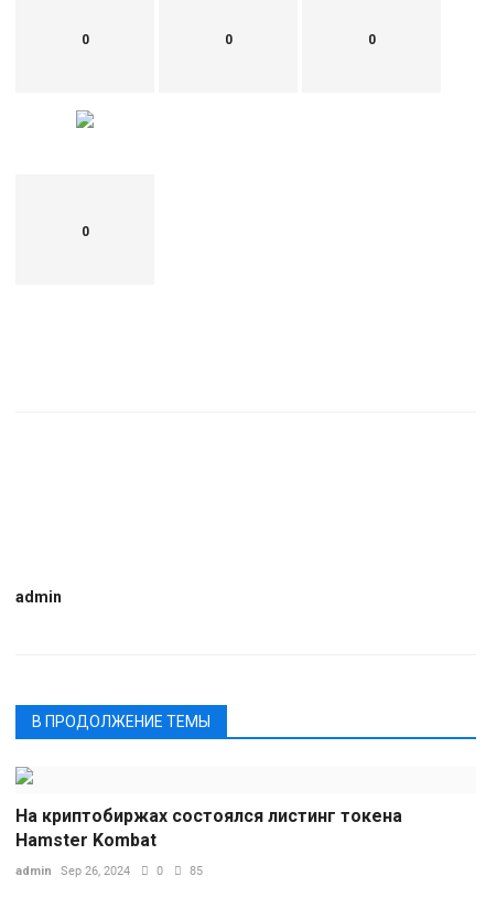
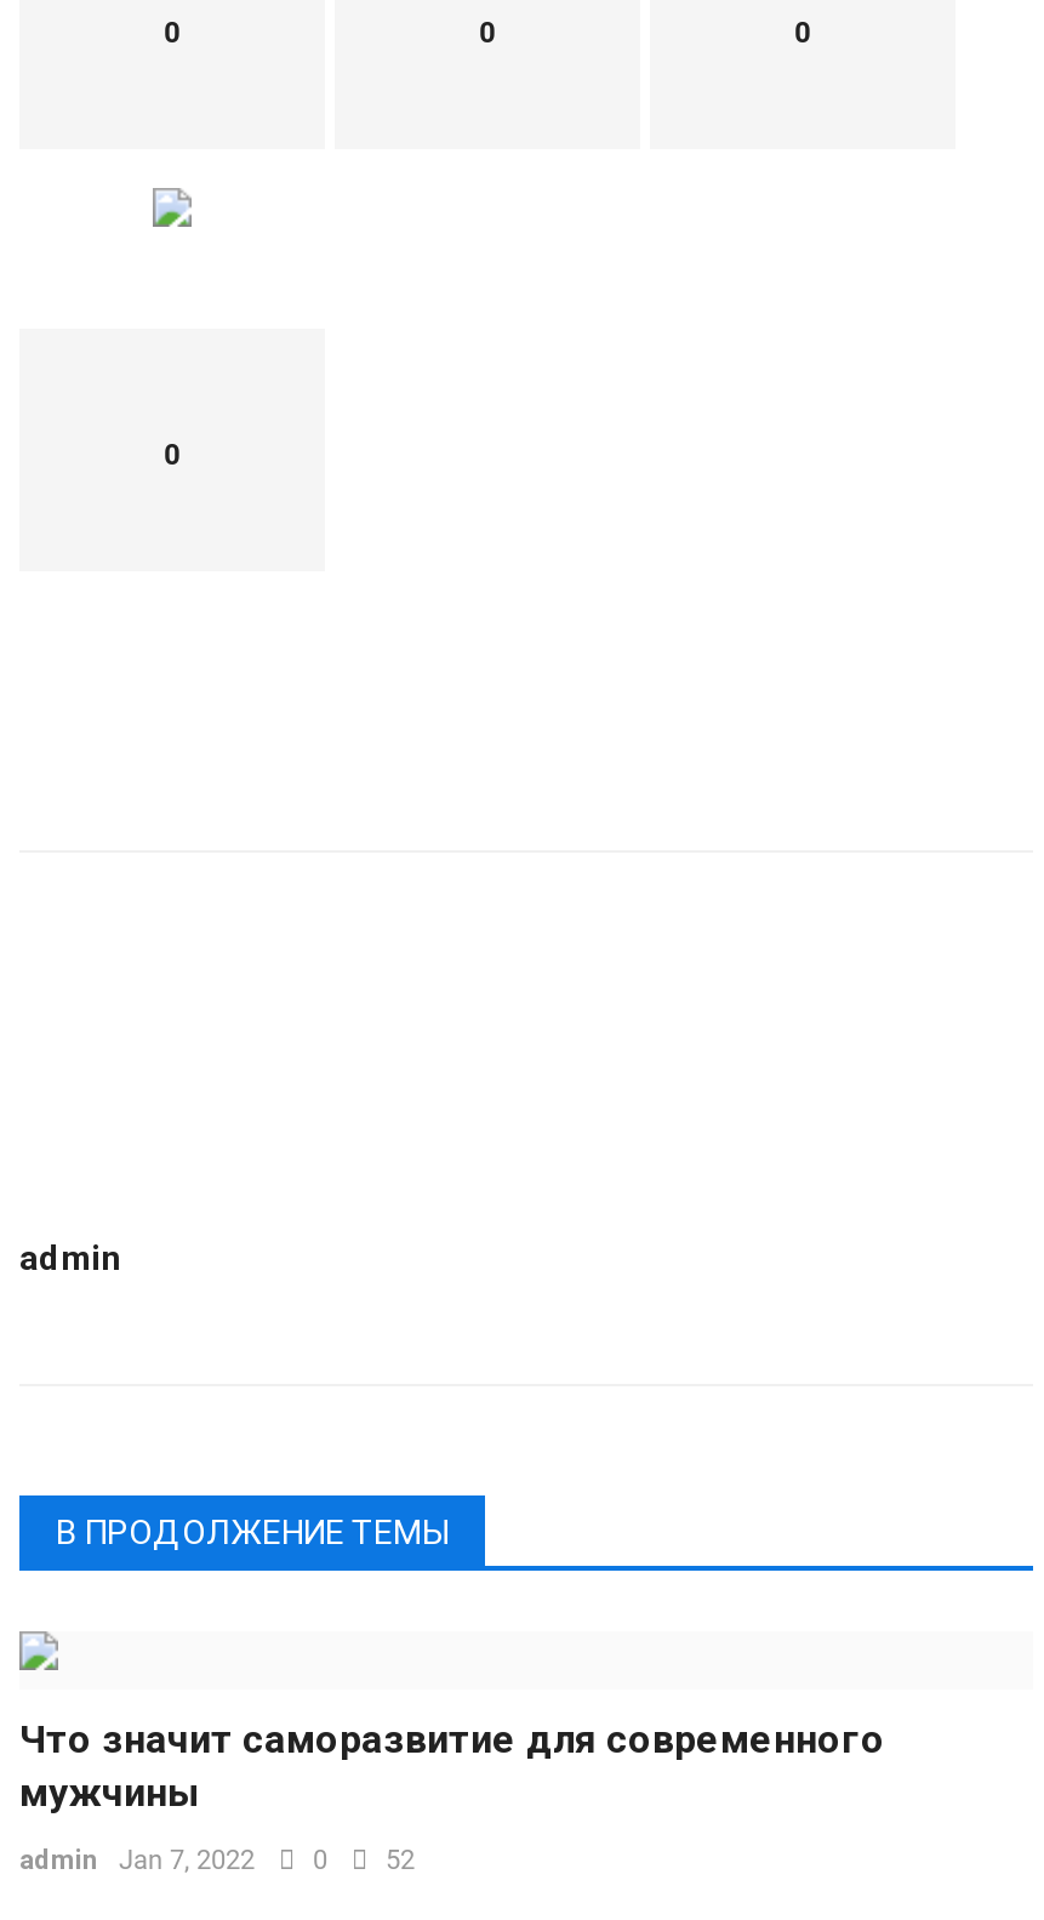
[15,805,402,850] На криптобиржах состоялся листинг токена | Hamster Kombat -> [19,1716,885,1815] Что значит саморазвитие для современного | мужчины
[61,864,130,878] Sep 26, 2024 -> [119,1844,255,1876] Jan 7, 2022
[190,864,203,878] 85 -> [386,1844,415,1876] 52

